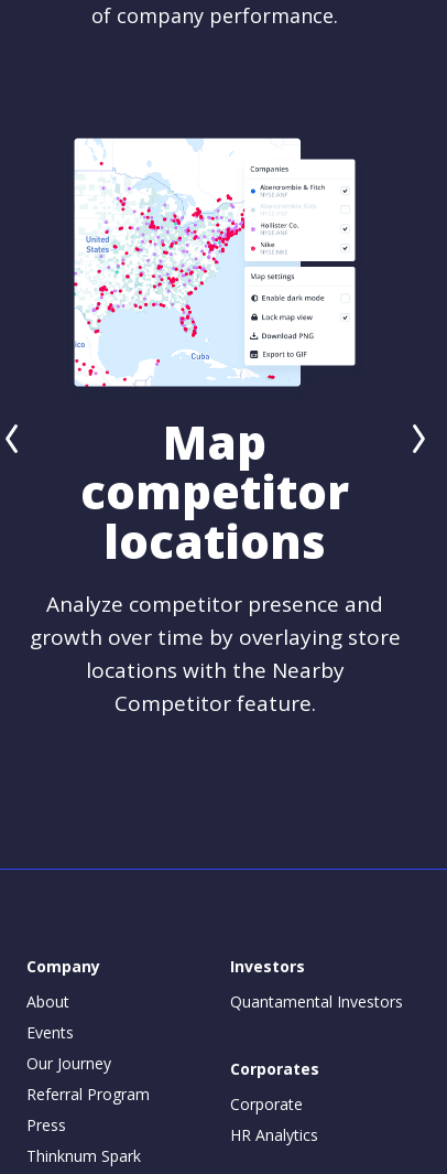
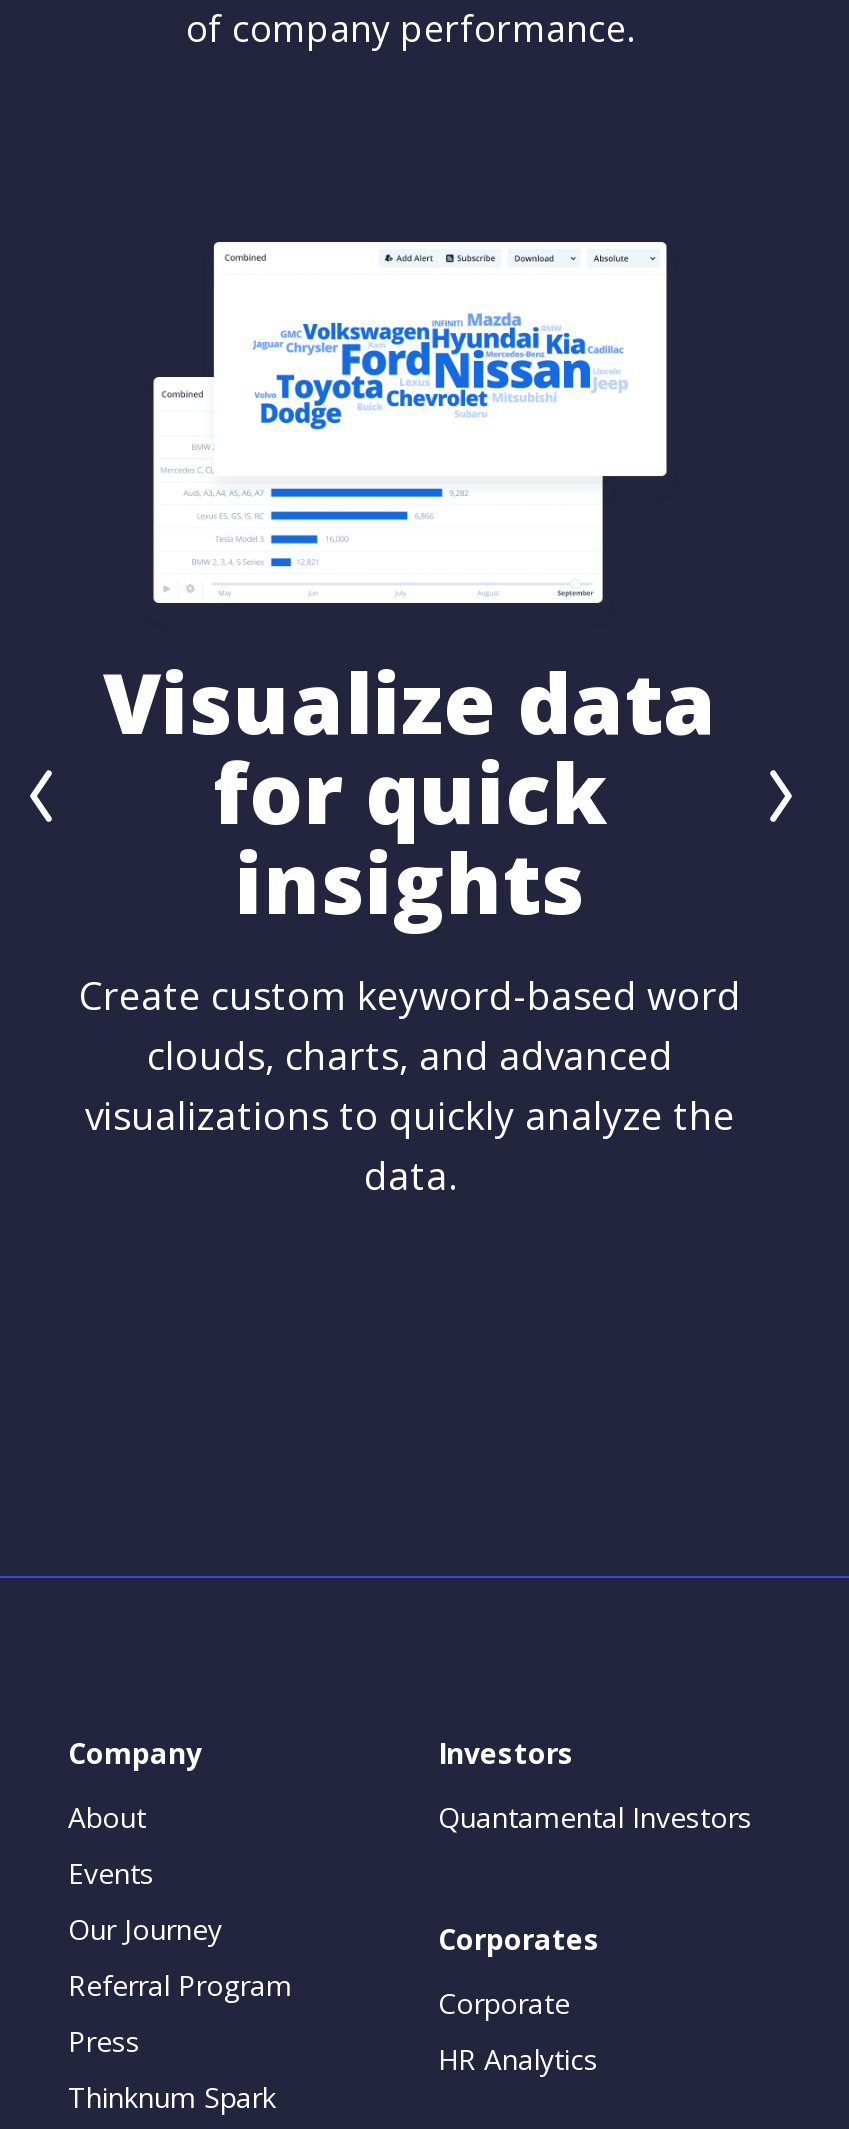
[73,133,357,347] [image] -> [152,240,668,630] [image]
[29,410,400,718] Map | competitor | locations | Analyze competitor presence and | growth over time by overlaying store | locations with the Nearby | Competitor feature. -> [79,644,741,1202] Visualize data | for quick | insights | Create custom keyword-based word | clouds, charts, and advanced | visualizations to quickly analyze the | data.

